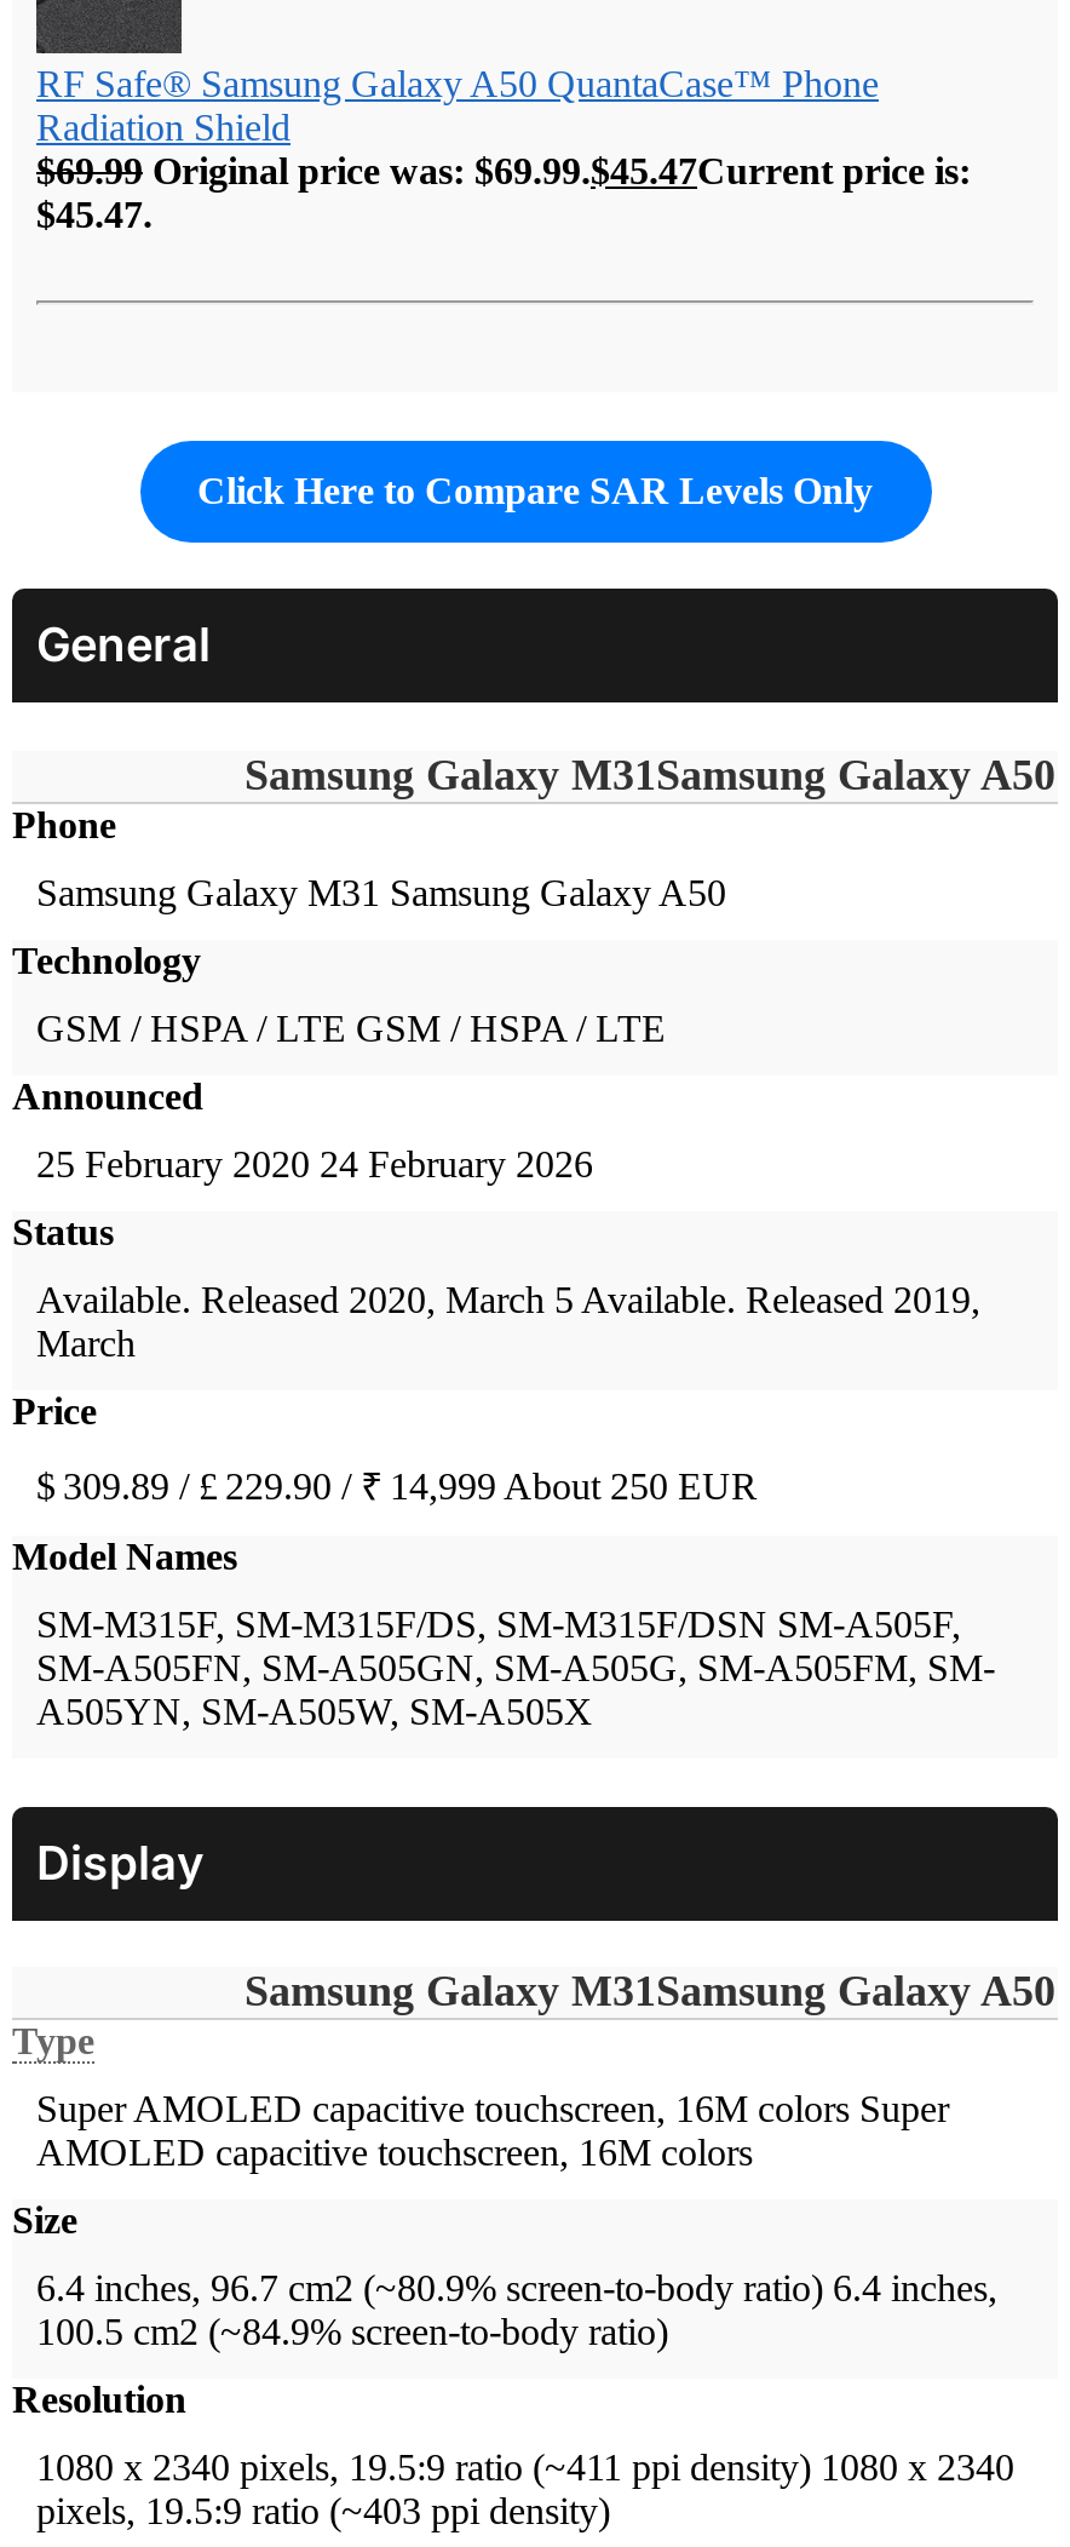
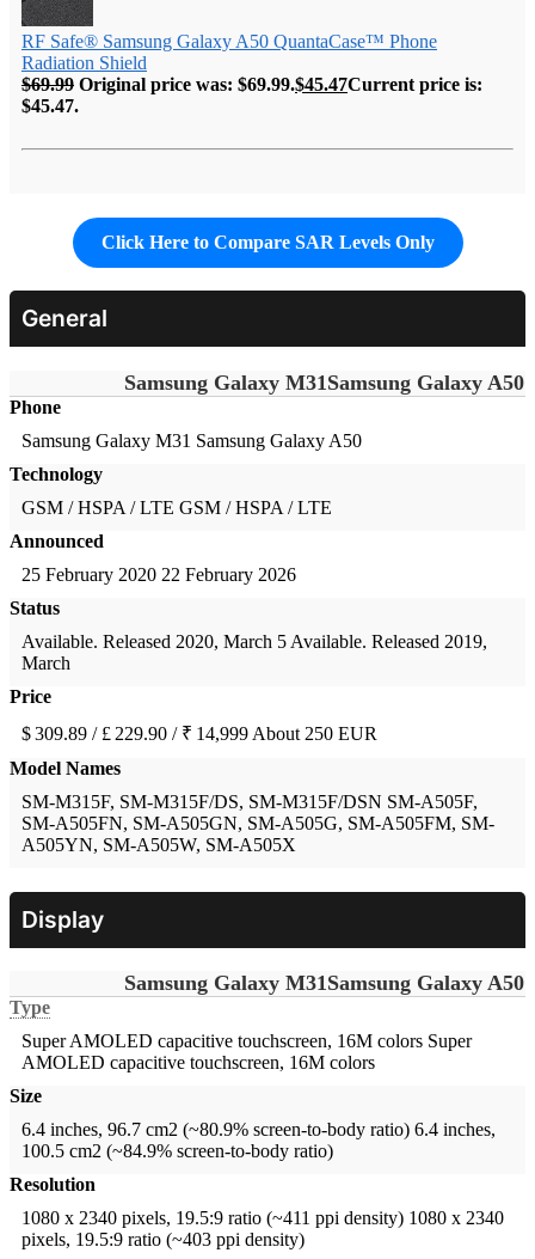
[36,1142,593,1183] 25 February 2020 24 February 2026 -> [21,564,296,584] 25 February 2020 22 February 2026

